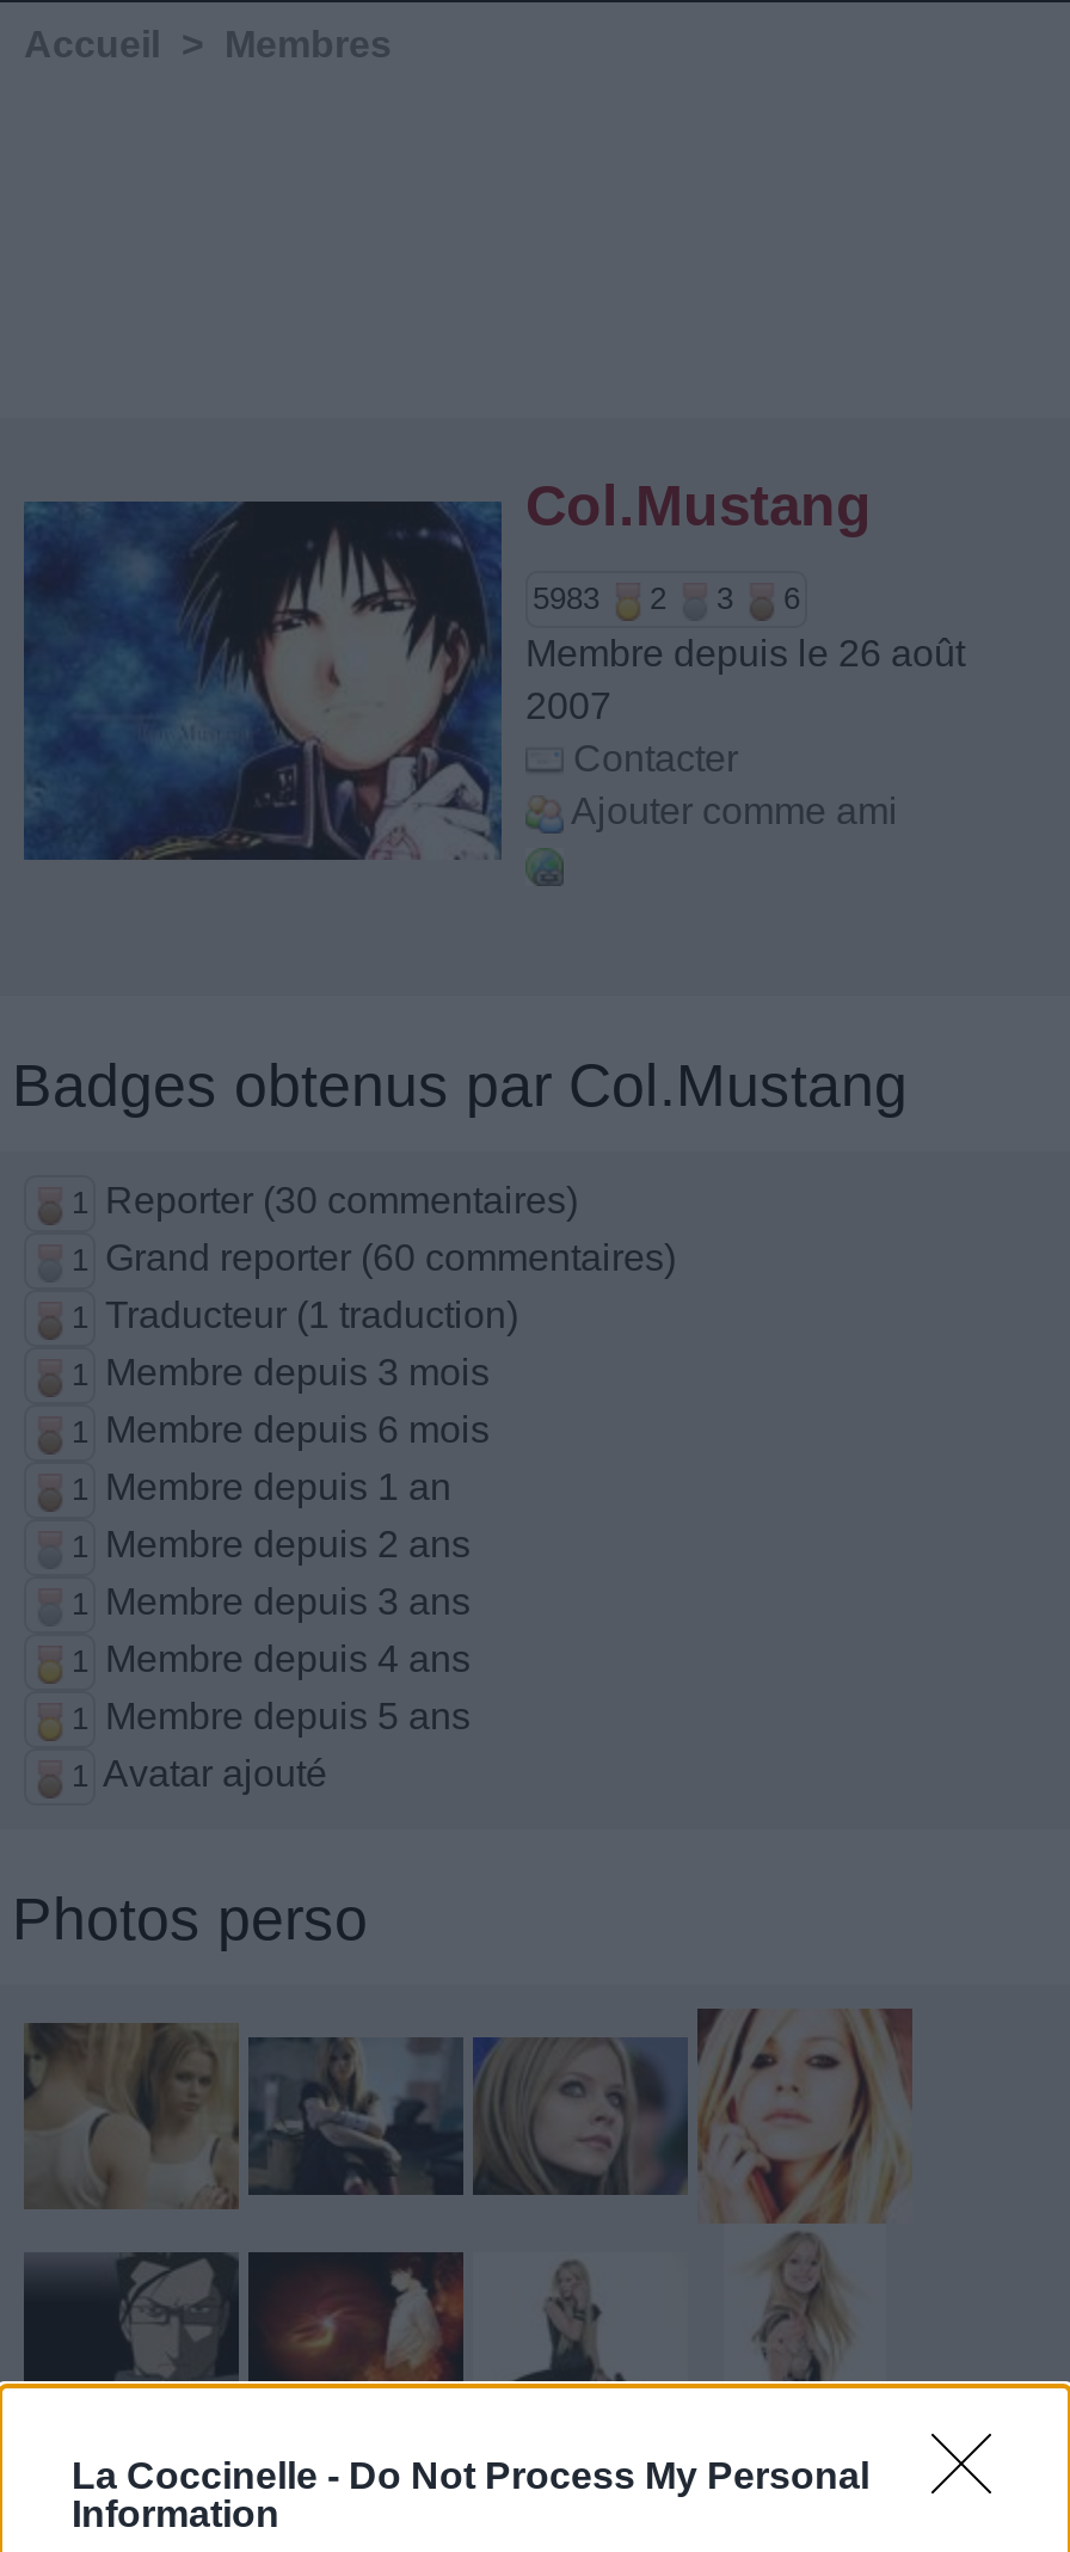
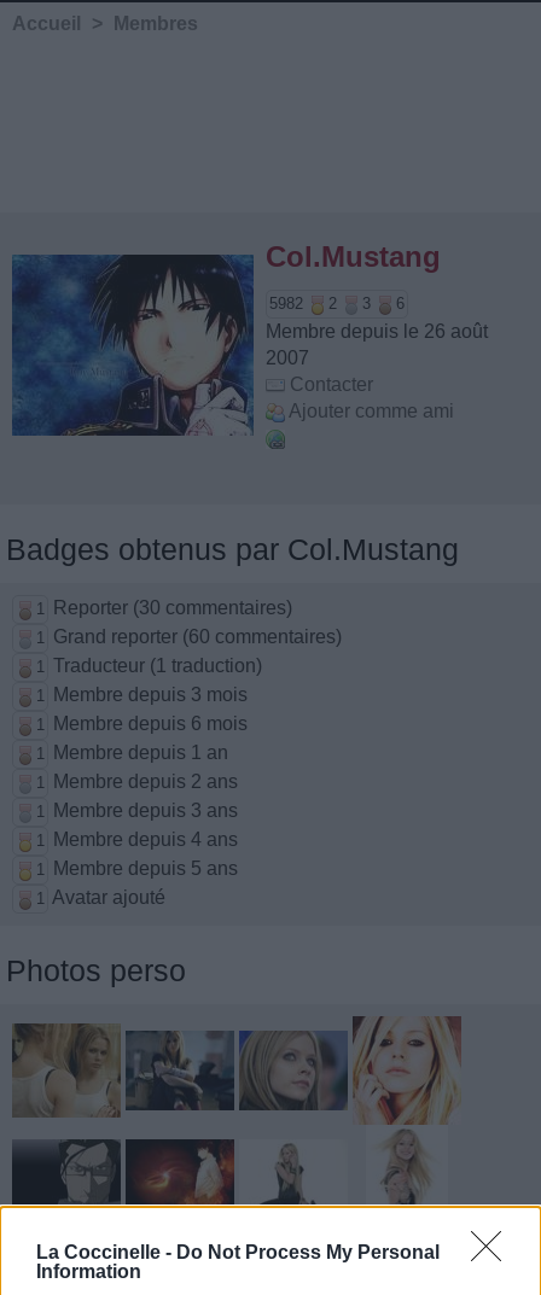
[533,580,800,616] 5983 2 3 6 -> [269,294,405,313] 5982 2 3 6

